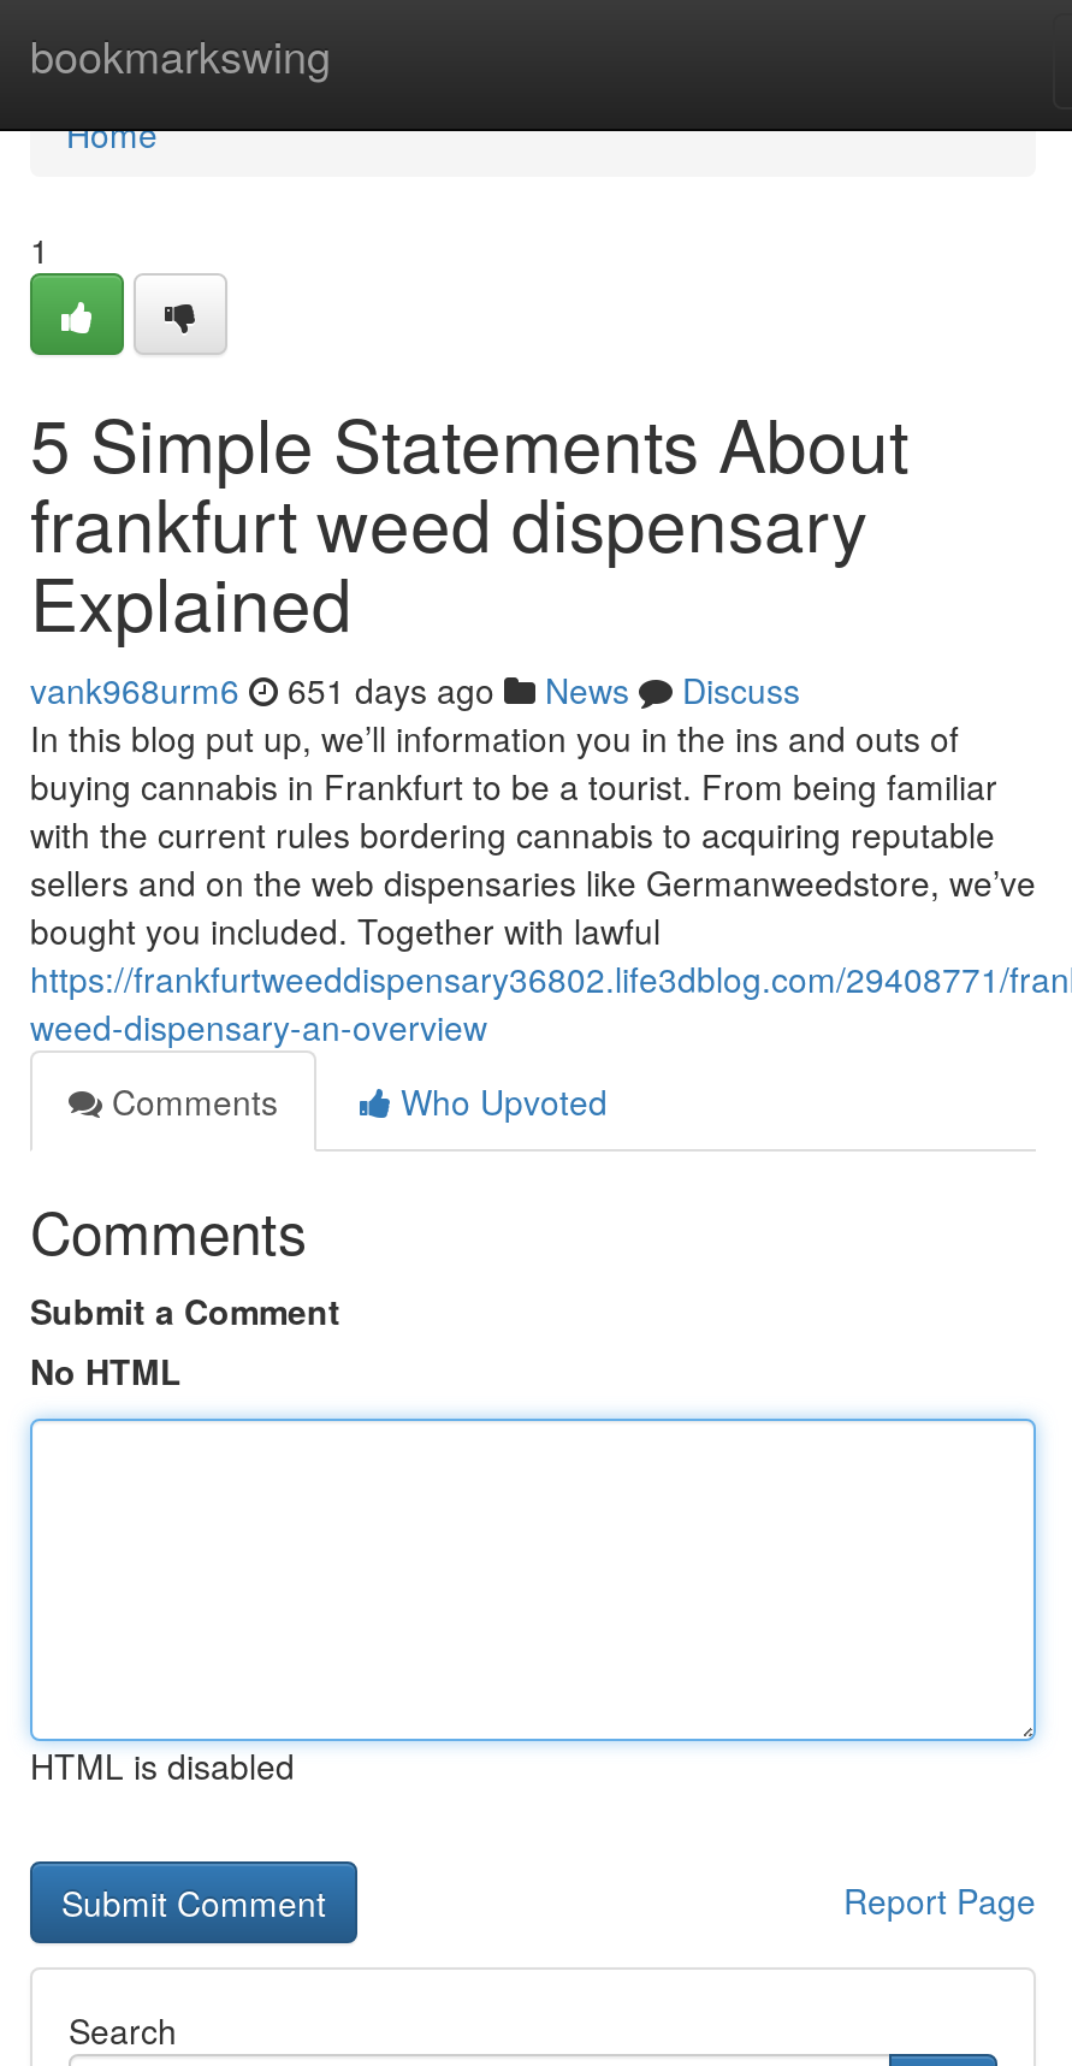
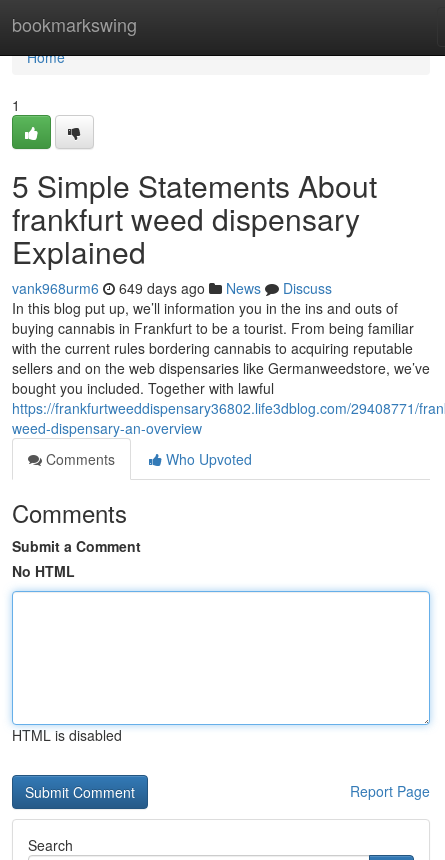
[30,665,800,714] vank968urm6 651 days ago News Discuss -> [12,278,332,298] vank968urm6 649 days ago News Discuss

